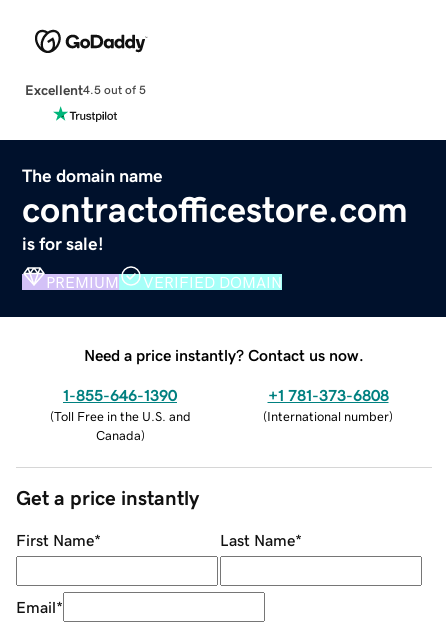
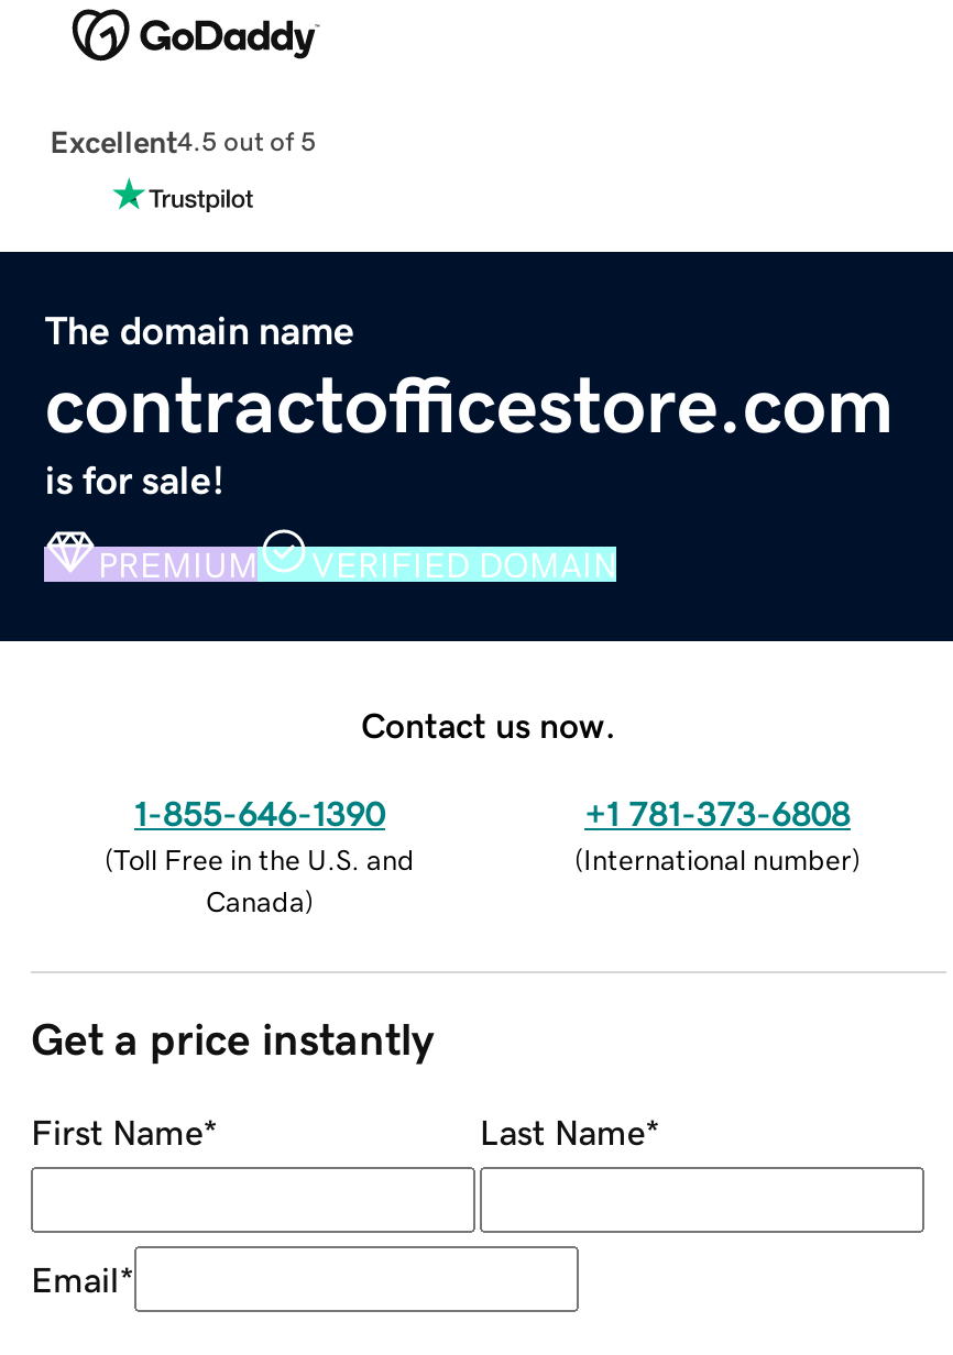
[84,347,364,363] Need a price instantly? Contact us now. -> [361,706,616,742] Contact us now.

